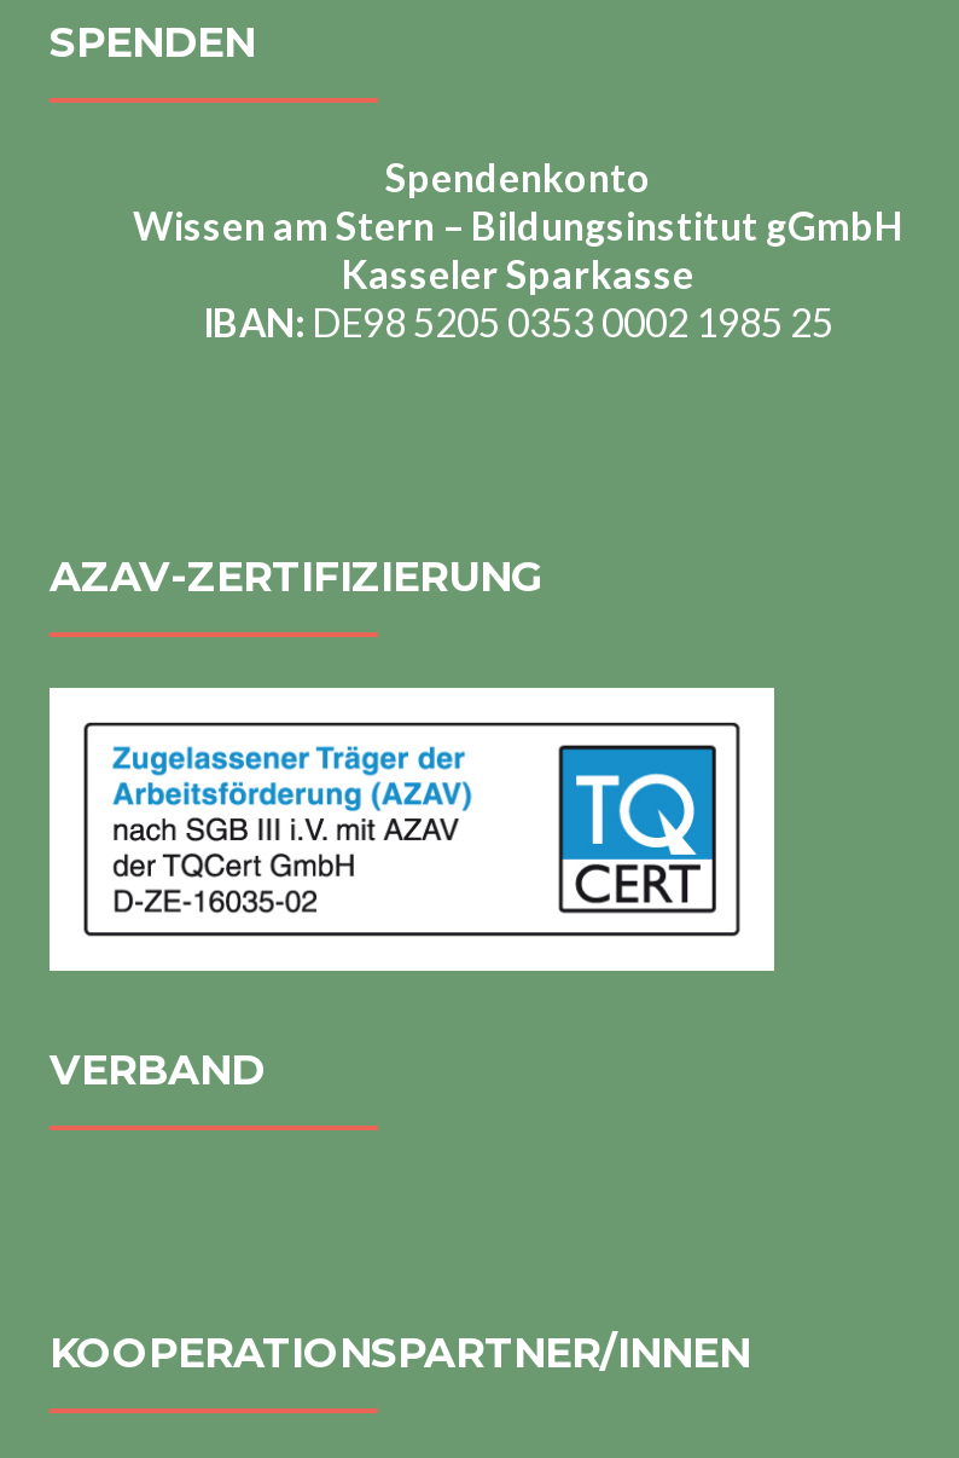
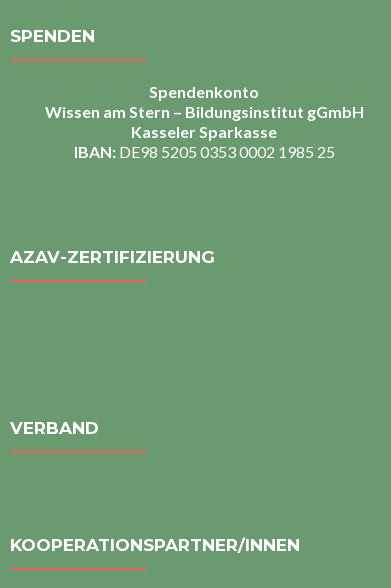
[47,685,777,976] [image] -> none

